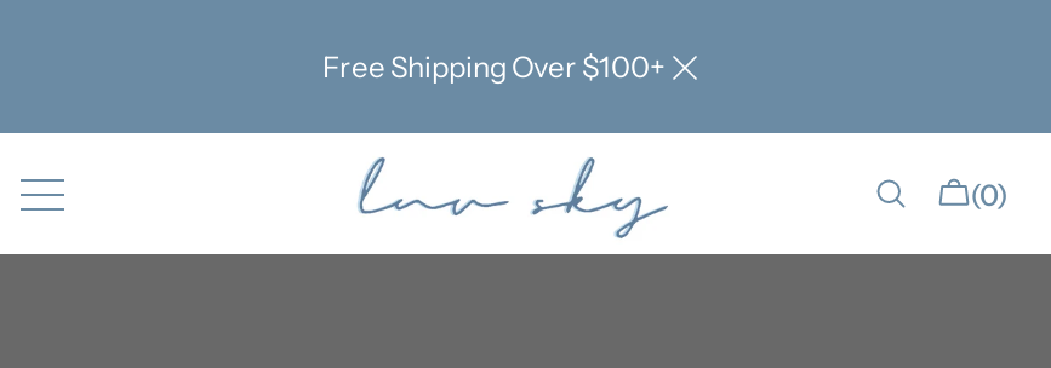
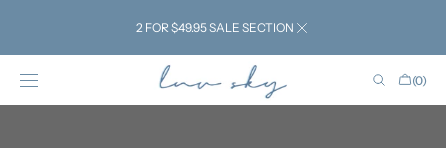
[322,47,664,84] Free Shipping Over $100+ -> [136,19,294,34] 2 FOR $49.95 SALE SECTION

